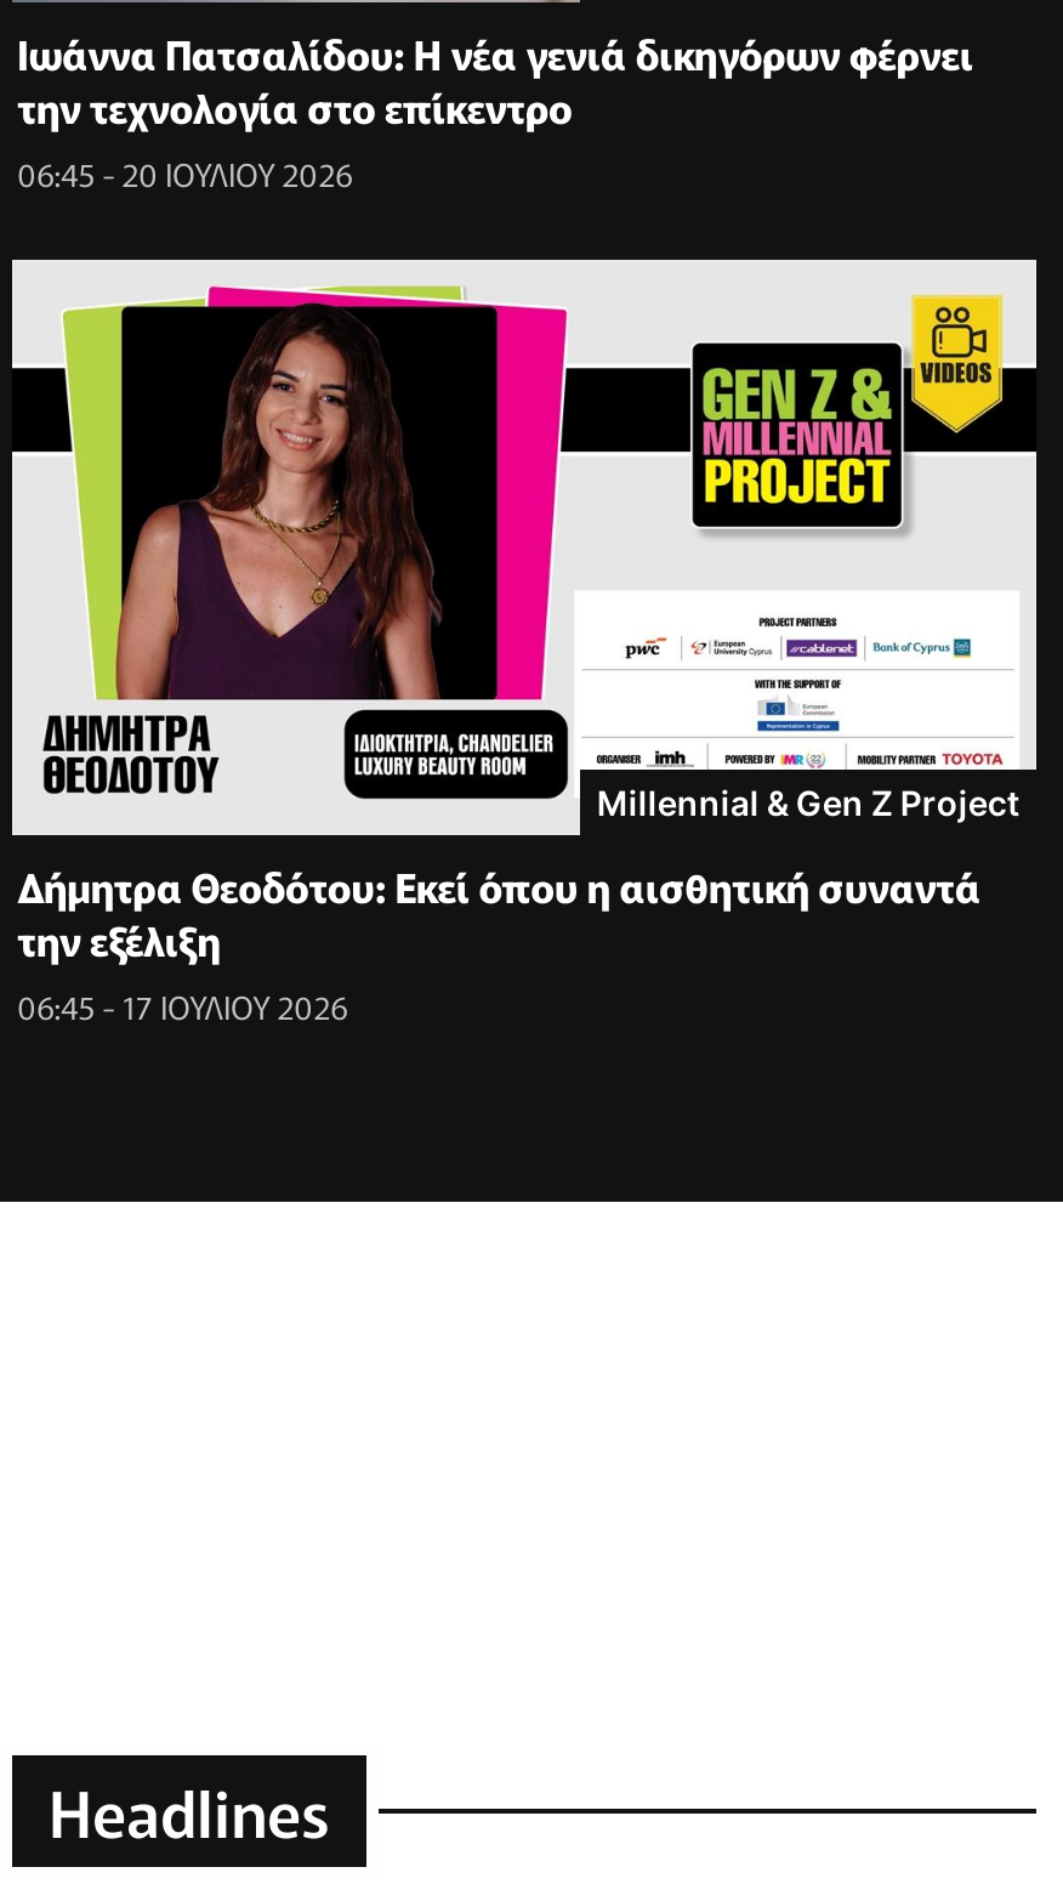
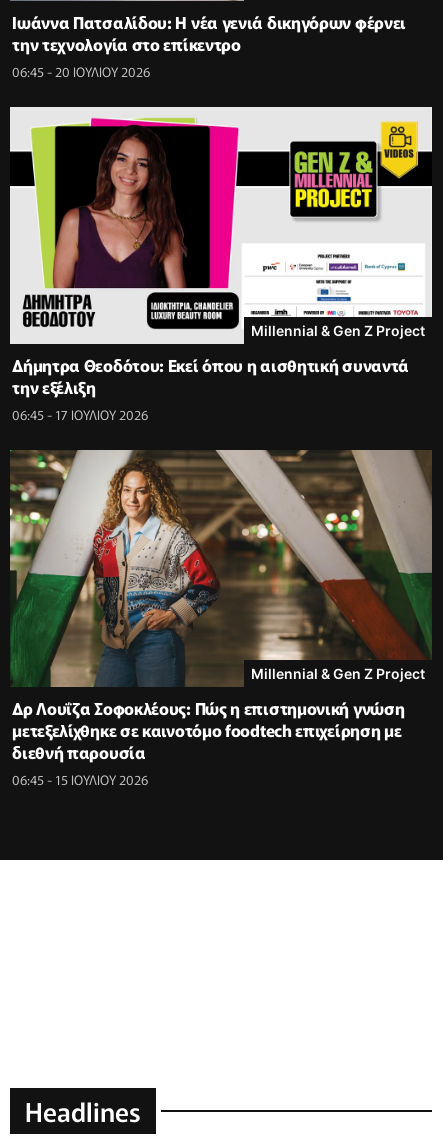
none -> [9,449,433,789] [image] | Millennial & Gen Z Project | Δρ Λουΐζα Σοφοκλέους: Πώς η επιστημονική γνώση | μετεξελίχθηκε σε καινοτόμο foodtech επιχείρηση με | διεθνή παρουσία | 06:45 - 15 ΙΟΥΛΙΟΥ 2026

